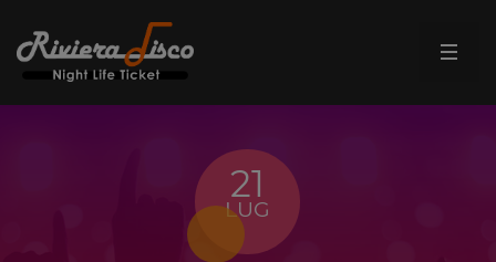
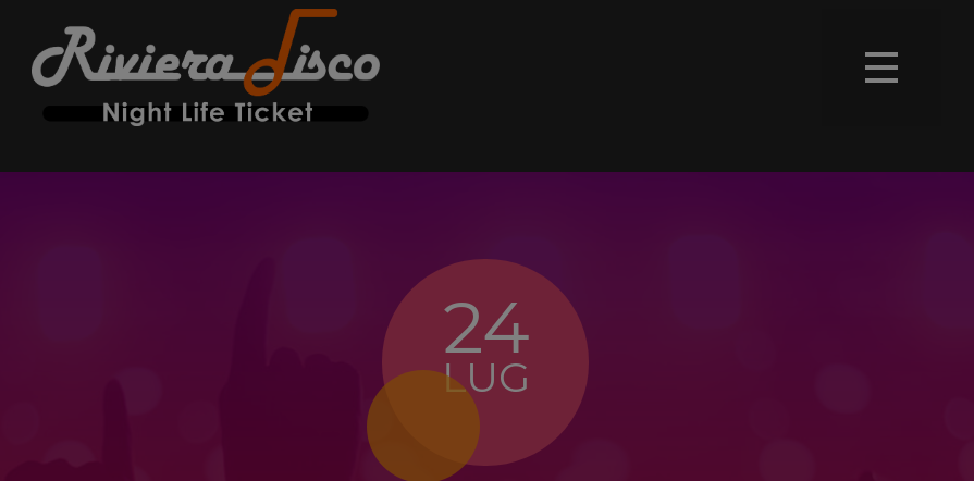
[231,161,265,206] 21 -> [443,283,530,370] 24

